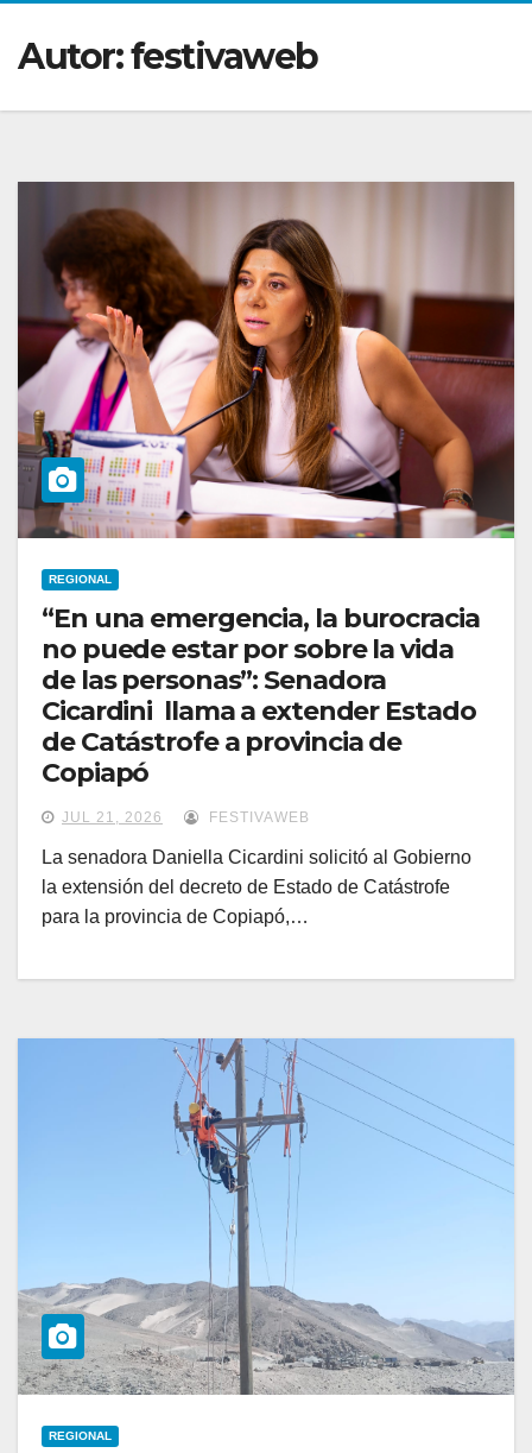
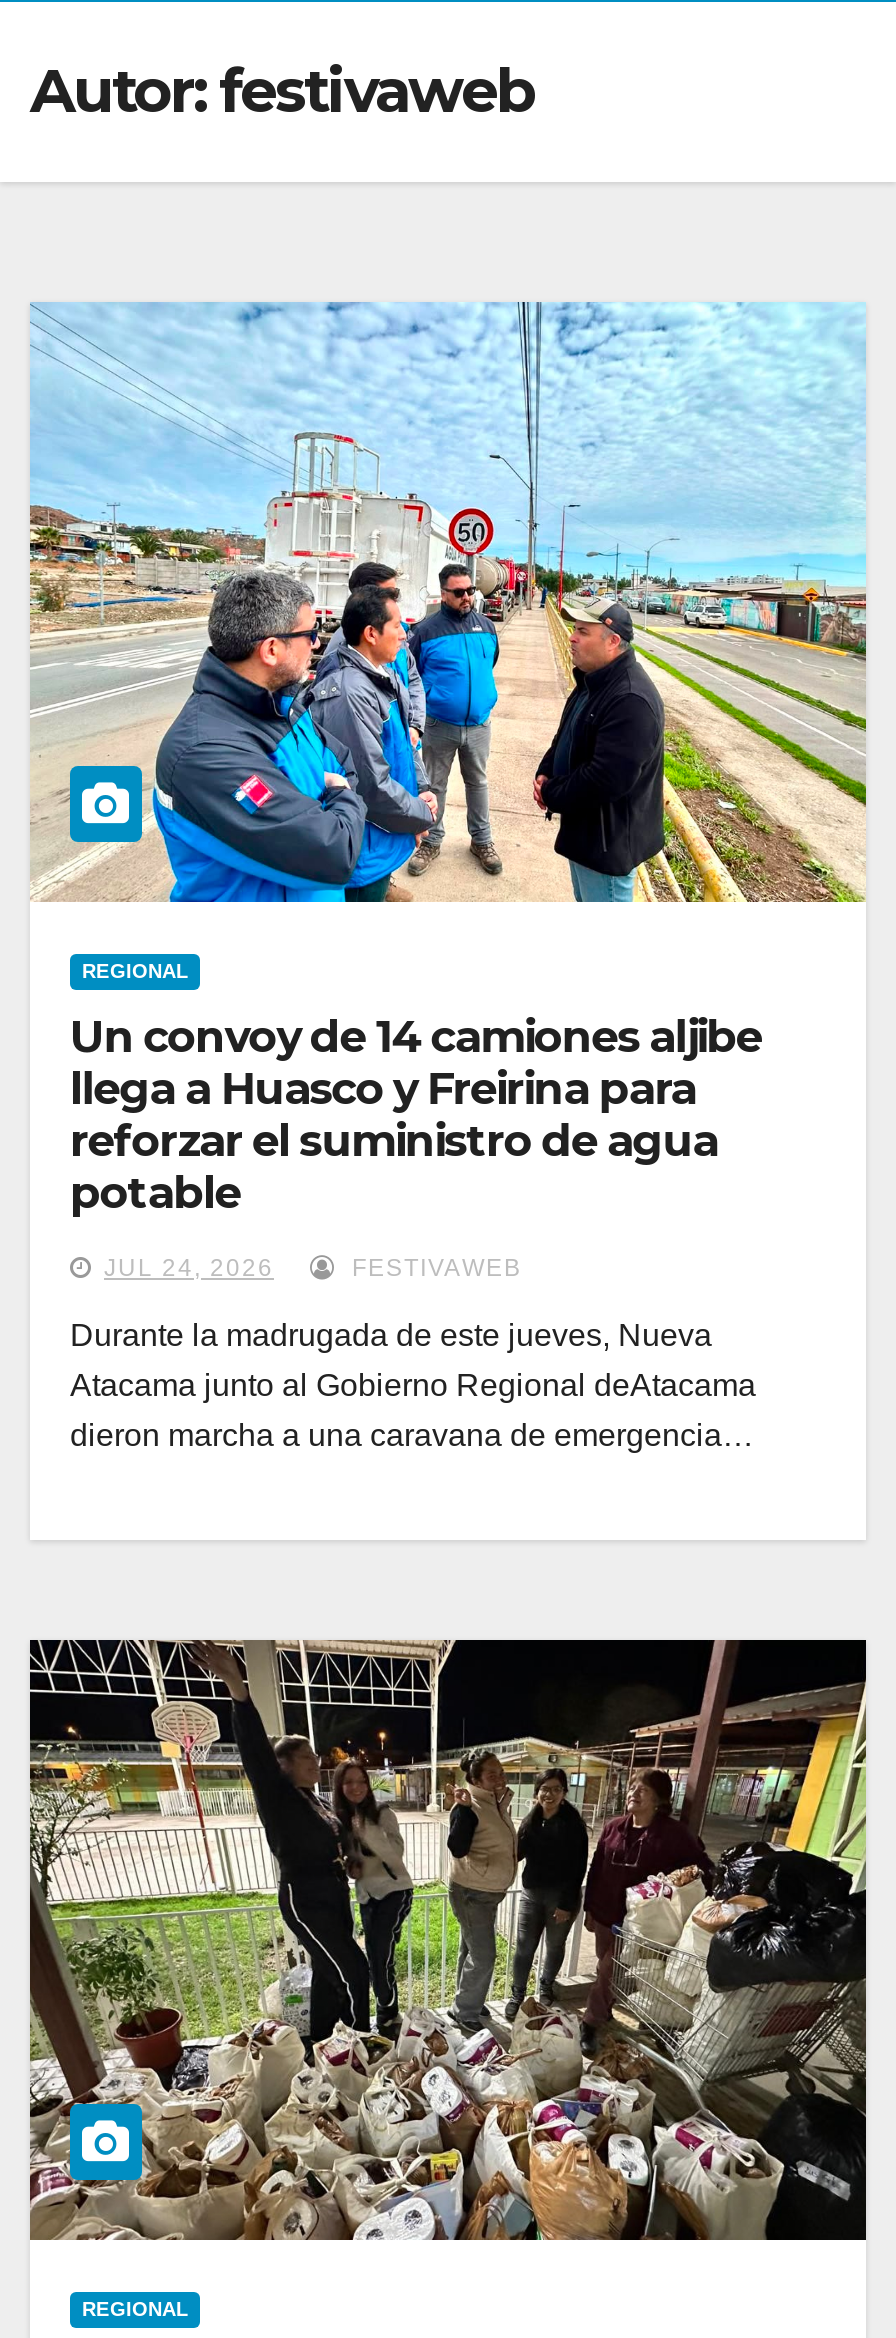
[17,181,515,539] [image] -> [28,300,868,904] [image]
[42,602,479,789] “En una emergencia, la burocracia | no puede estar por sobre la vida | de las personas”: Senadora | Cicardini llama a extender Estado | de Catástrofe a provincia de | Copiapó -> [70,1010,762,1220] Un convoy de 14 camiones aljibe | llega a Huasco y Freirina para | reforzar el suministro de agua | potable
[62,809,163,826] JUL 21, 2026 -> [104,1254,274,1282] JUL 24, 2026
[42,847,471,867] La senadora Daniella Cicardini solicitó al Gobierno -> [70,1318,712,1352] Durante la madrugada de este jueves, Nueva
[42,877,450,897] la extensión del decreto de Estado de Catástrofe -> [70,1368,756,1402] Atacama junto al Gobierno Regional deAtacama
[42,906,309,927] para la provincia de Copiapó,… -> [70,1418,754,1452] dieron marcha a una caravana de emergencia…
[18,1038,514,1396] [image] -> [28,1638,868,2242] [image]

